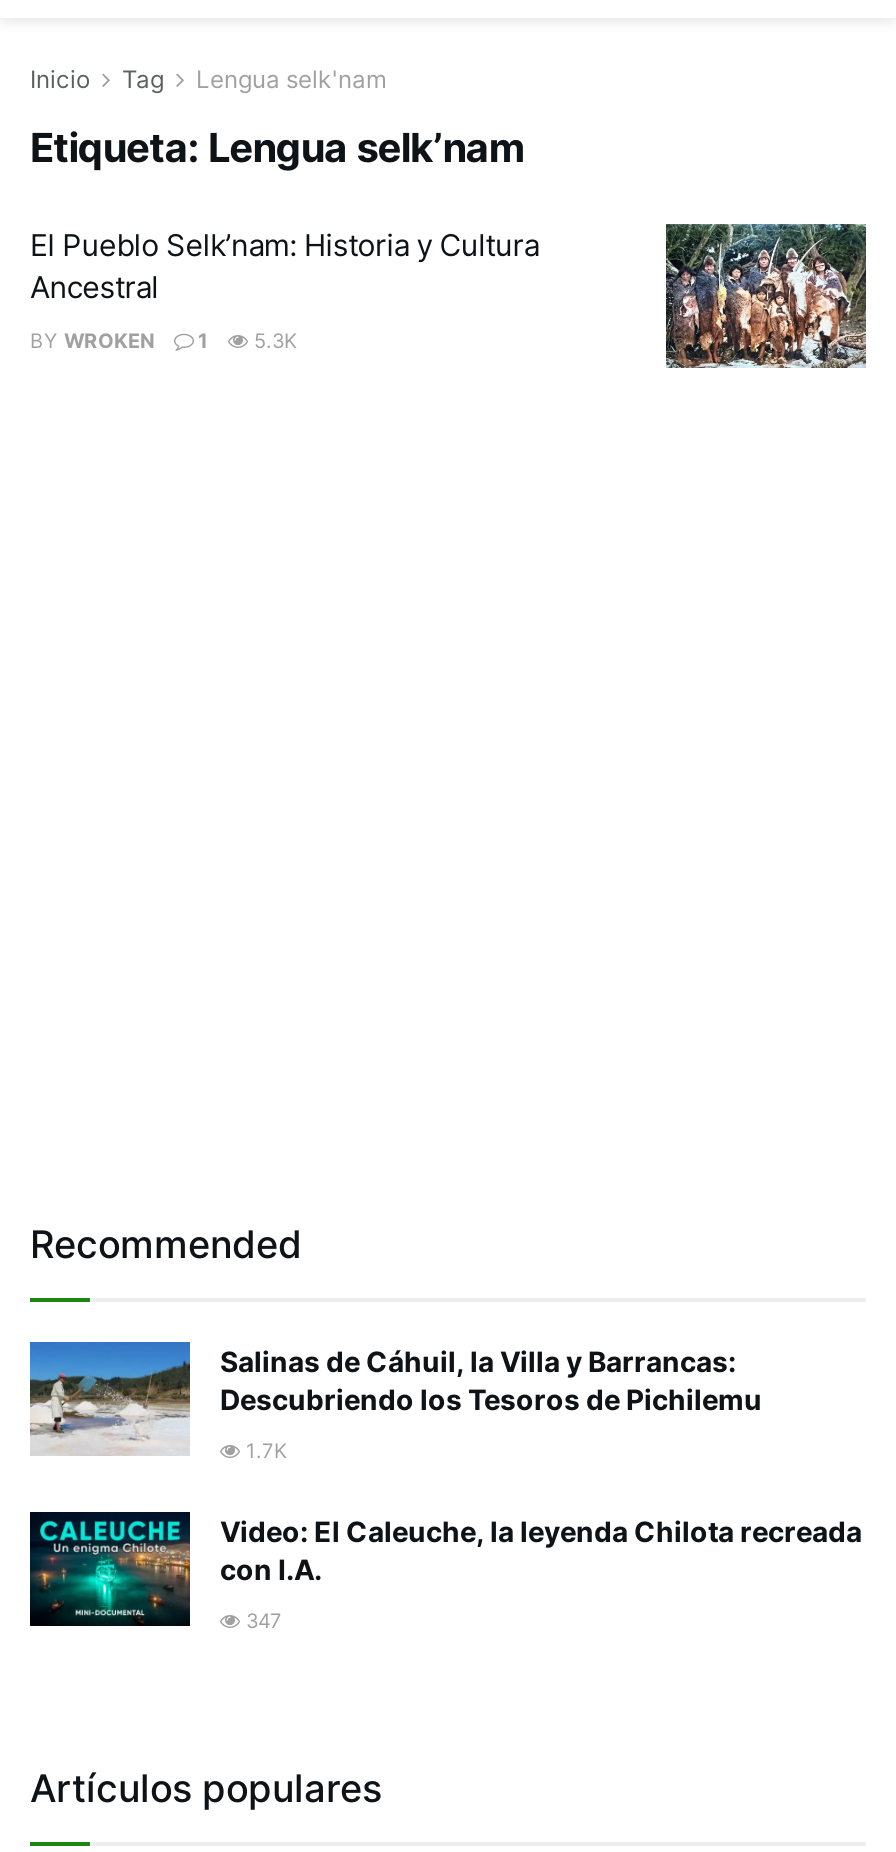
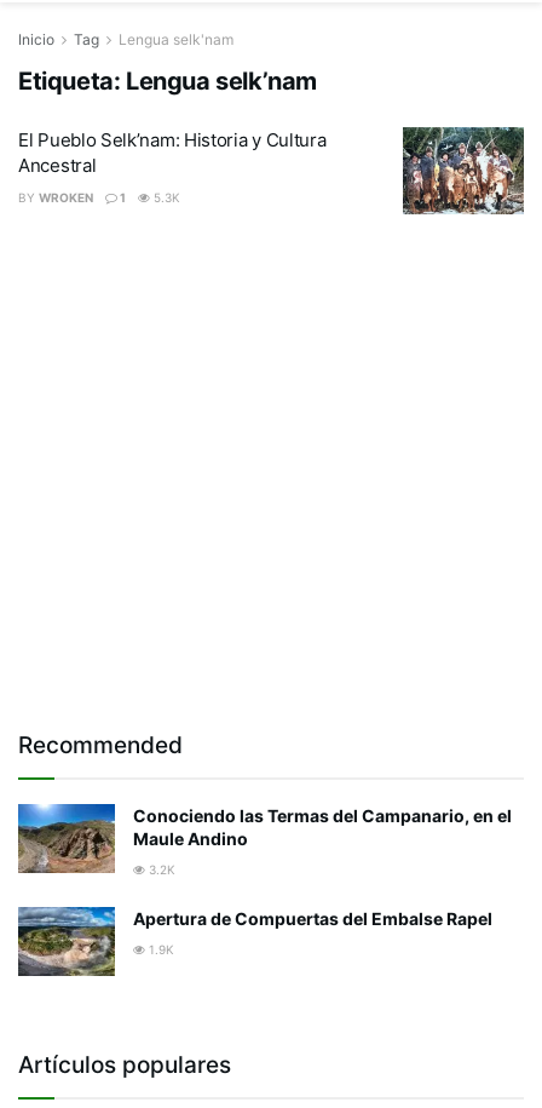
[32,1340,762,1456] [image] | Salinas de Cáhuil, la Villa y Barrancas: | Descubriendo los Tesoros de Pichilemu -> [18,803,512,874] [image] | Conociendo las Termas del Campanario, en el | Maule Andino
[240,1437,288,1461] 1.7K -> [145,862,175,876] 3.2K
[28,1510,862,1628] [image] | Video: El Caleuche, la leyenda Chilota recreada | con I.A. -> [17,906,492,977] [image] | Apertura de Compuertas del Embalse Rapel
[240,1607,282,1631] 347 -> [145,941,174,956] 1.9K

